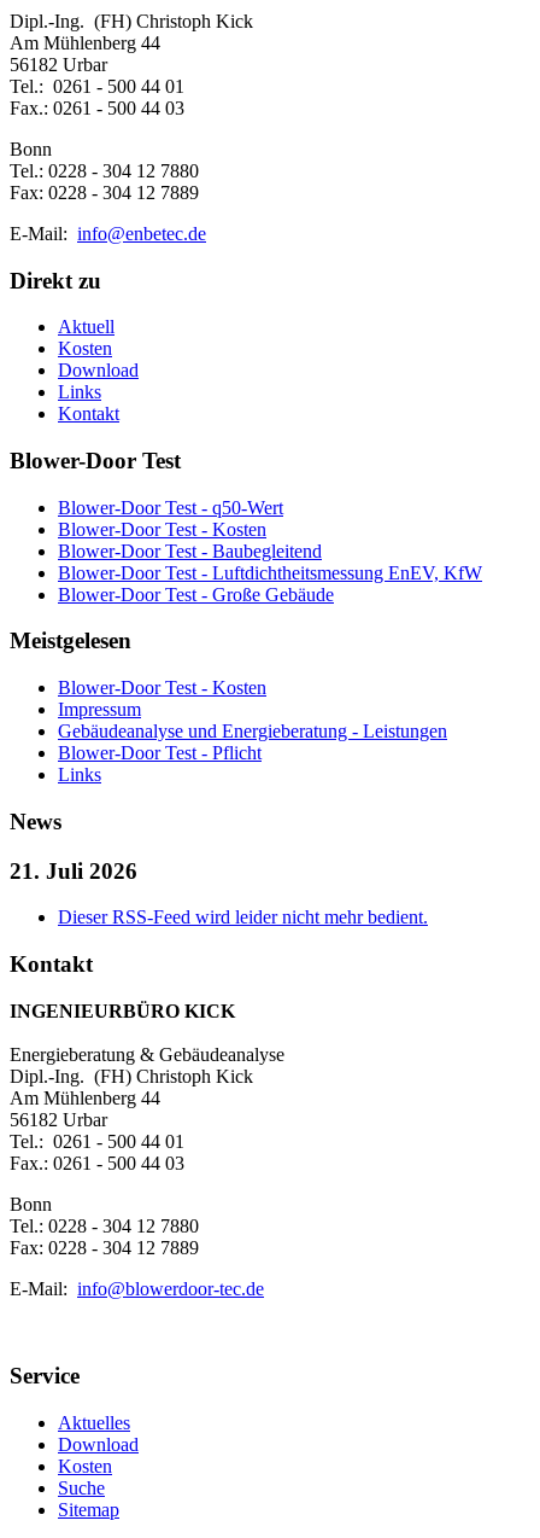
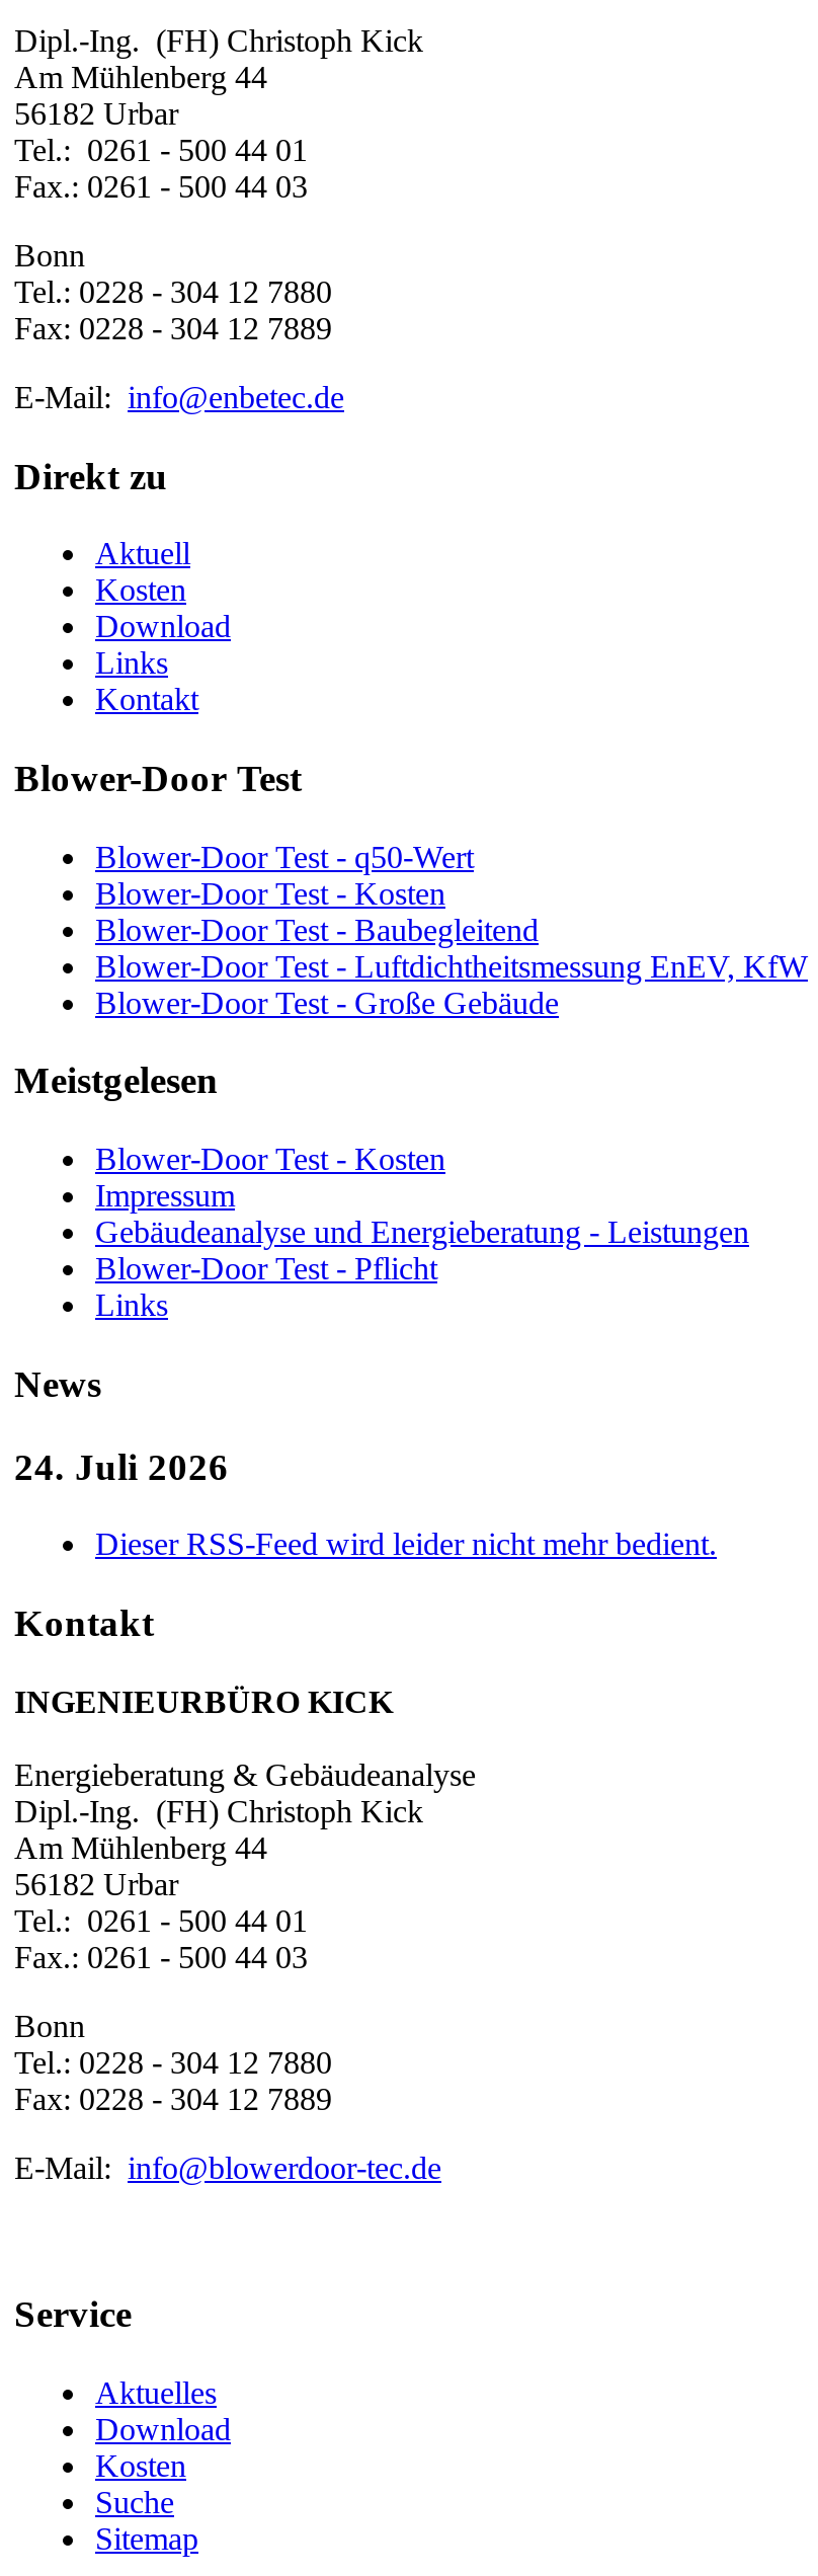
[10,858,137,883] 21. Juli 2026 -> [14,1445,229,1487] 24. Juli 2026

